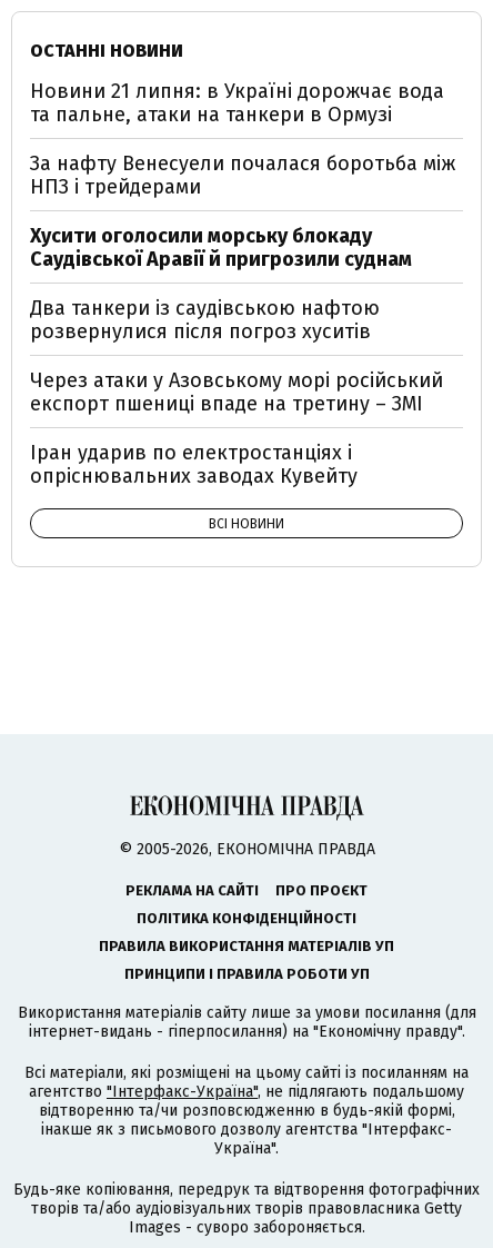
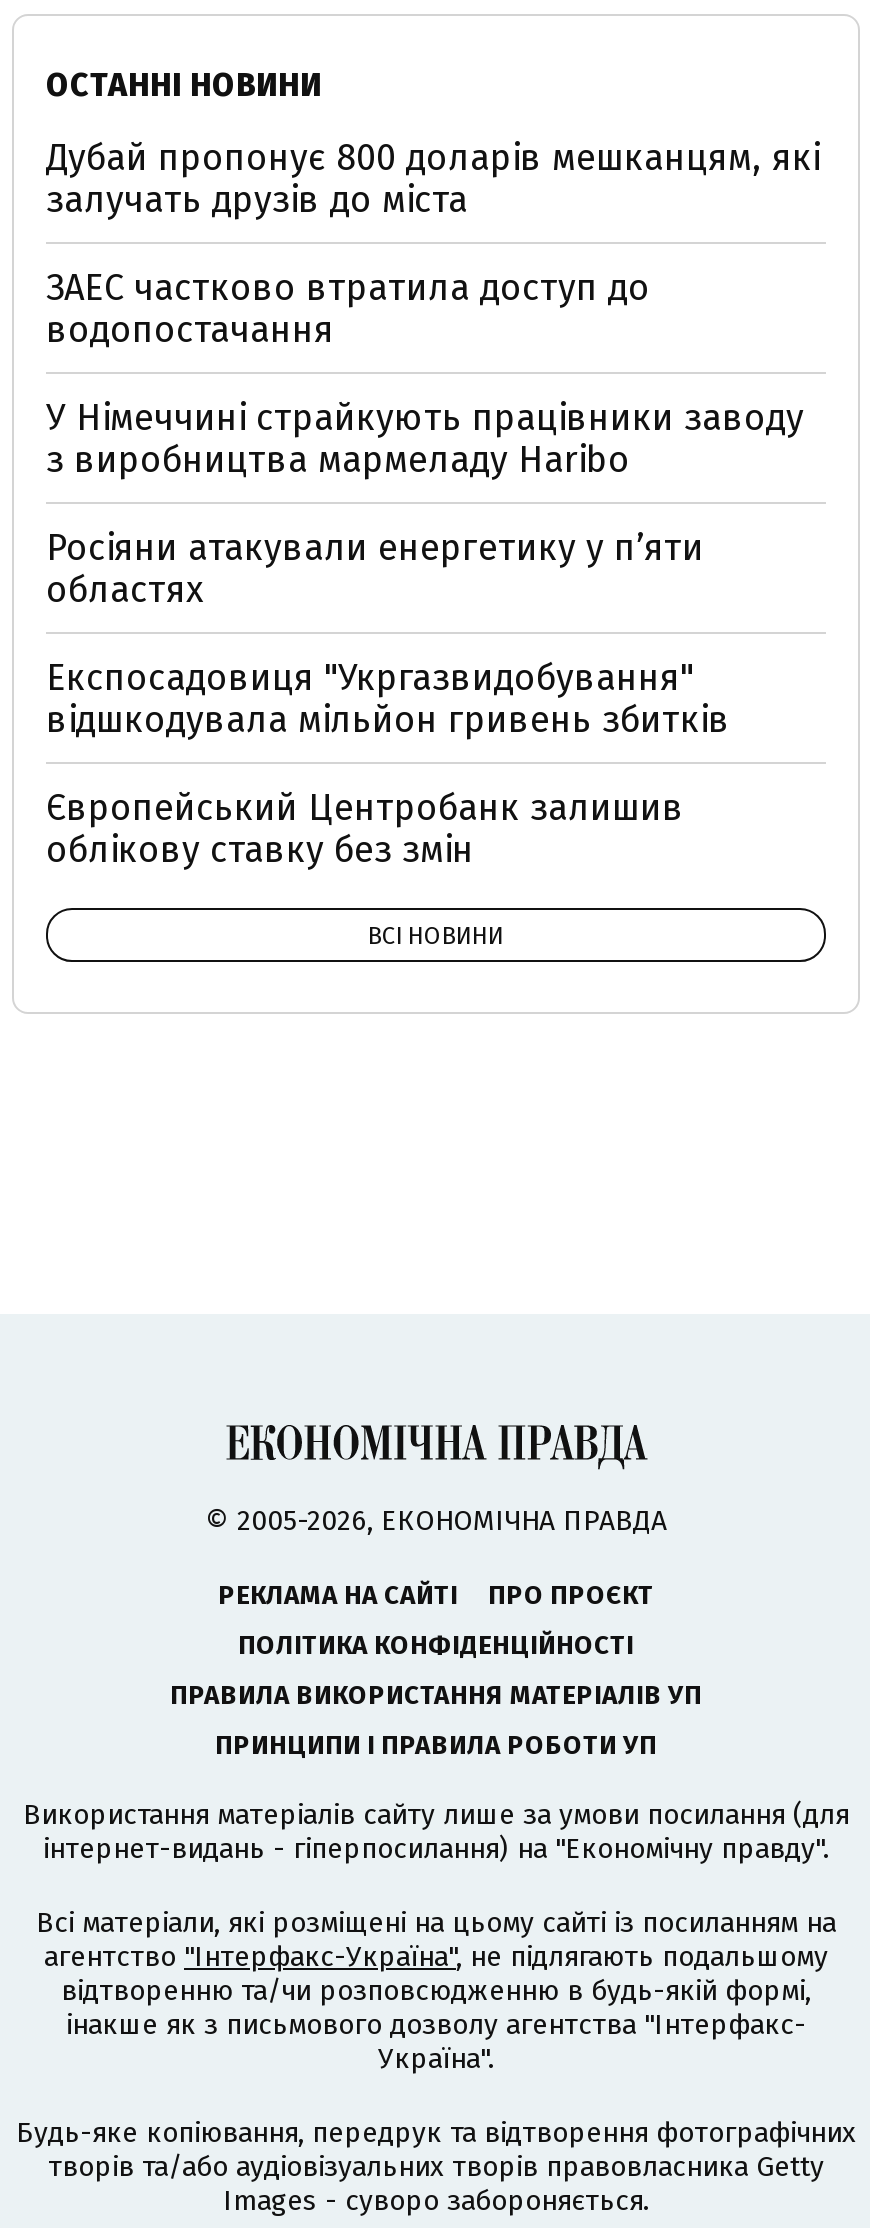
[30,79,444,127] Новини 21 липня: в Україні дорожчає вода | та пальне, атаки на танкери в Ормузі -> [46,136,820,222] Дубай пропонує 800 доларів мешканцям, які | залучать друзів до міста
[30,151,455,199] За нафту Венесуели почалася боротьба між | НПЗ і трейдерами -> [46,266,650,352] ЗАЕС частково втратила доступ до | водопостачання
[30,224,412,271] Хусити оголосили морську блокаду | Саудівської Аравії й пригрозили суднам -> [46,396,804,482] У Німеччині страйкують працівники заводу | з виробництва мармеладу Haribo
[30,296,380,344] Два танкери із саудівською нафтою | розвернулися після погроз хуситів -> [46,526,704,612] Росіяни атакували енергетику у пʼяти | областях
[30,368,443,416] Через атаки у Азовському морі російський | експорт пшениці впаде на третину – ЗМІ -> [46,656,730,742] Експосадовиця "Укргазвидобування" | відшкодувала мільйон гривень збитків
[30,440,358,488] Іран ударив по електростанціях і | опріснювальних заводах Кувейту -> [46,786,684,872] Європейський Центробанк залишив | облікову ставку без змін

